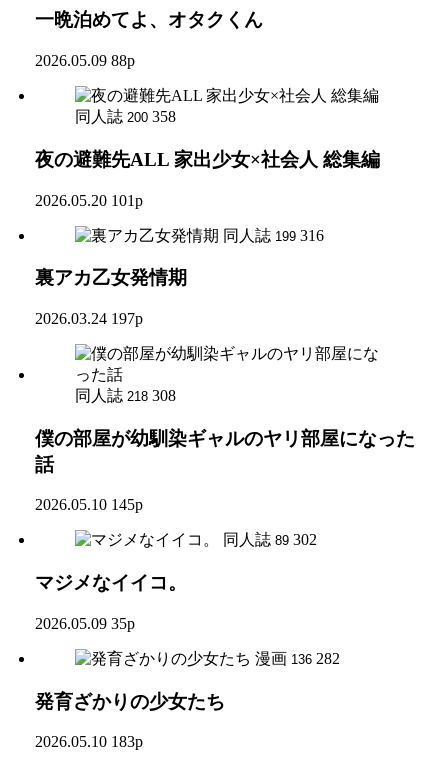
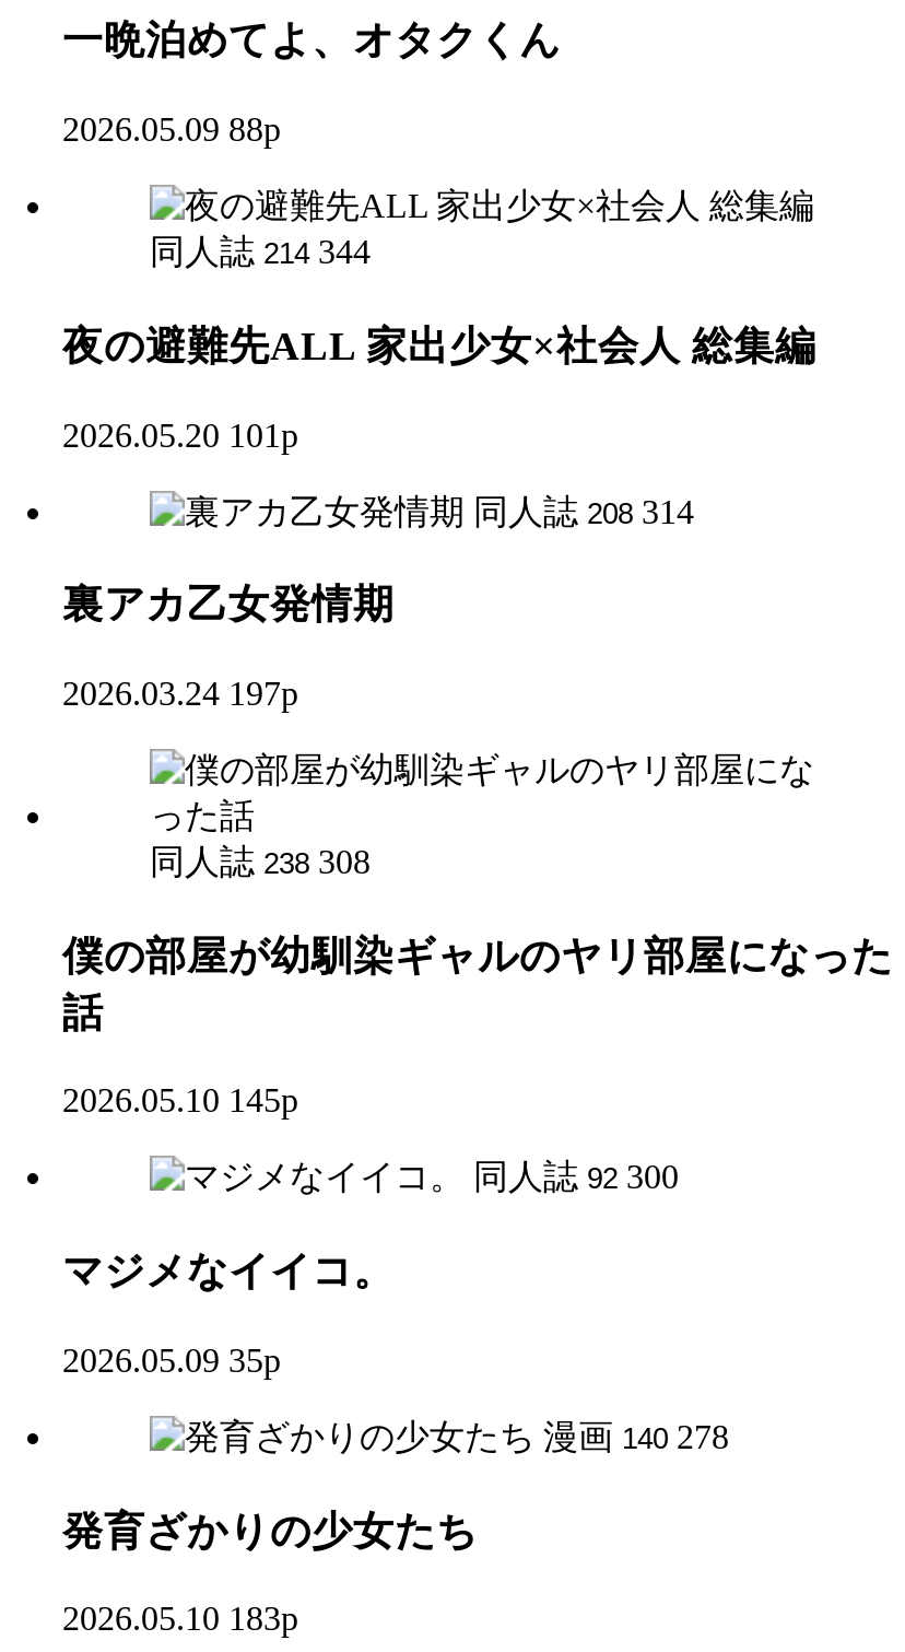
[75,108,176,125] 同人誌 200 358 -> [150,233,371,270] 同人誌 214 344
[223,226,324,243] 同人誌 199 316 -> [473,492,694,529] 同人誌 208 314
[75,387,176,404] 同人誌 218 308 -> [150,843,371,880] 同人誌 238 308
[223,531,317,548] 同人誌 89 302 -> [473,1159,679,1196] 同人誌 92 300
[255,650,340,667] 漫画 136 282 -> [543,1418,729,1455] 漫画 140 278

